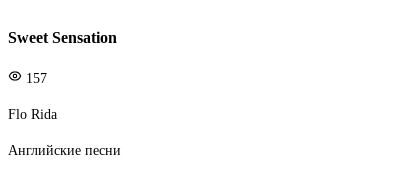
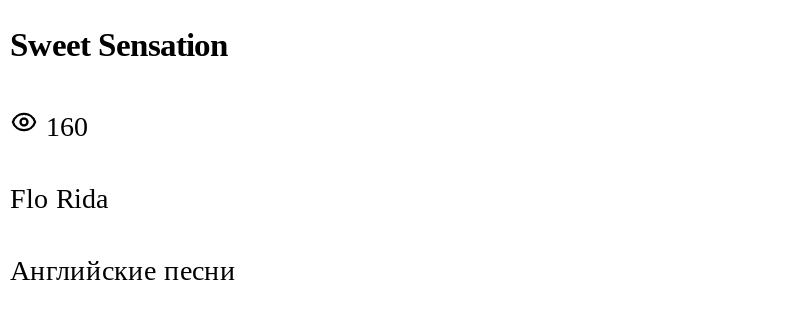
[22,70,47,85] 157 -> [38,111,88,141] 160

